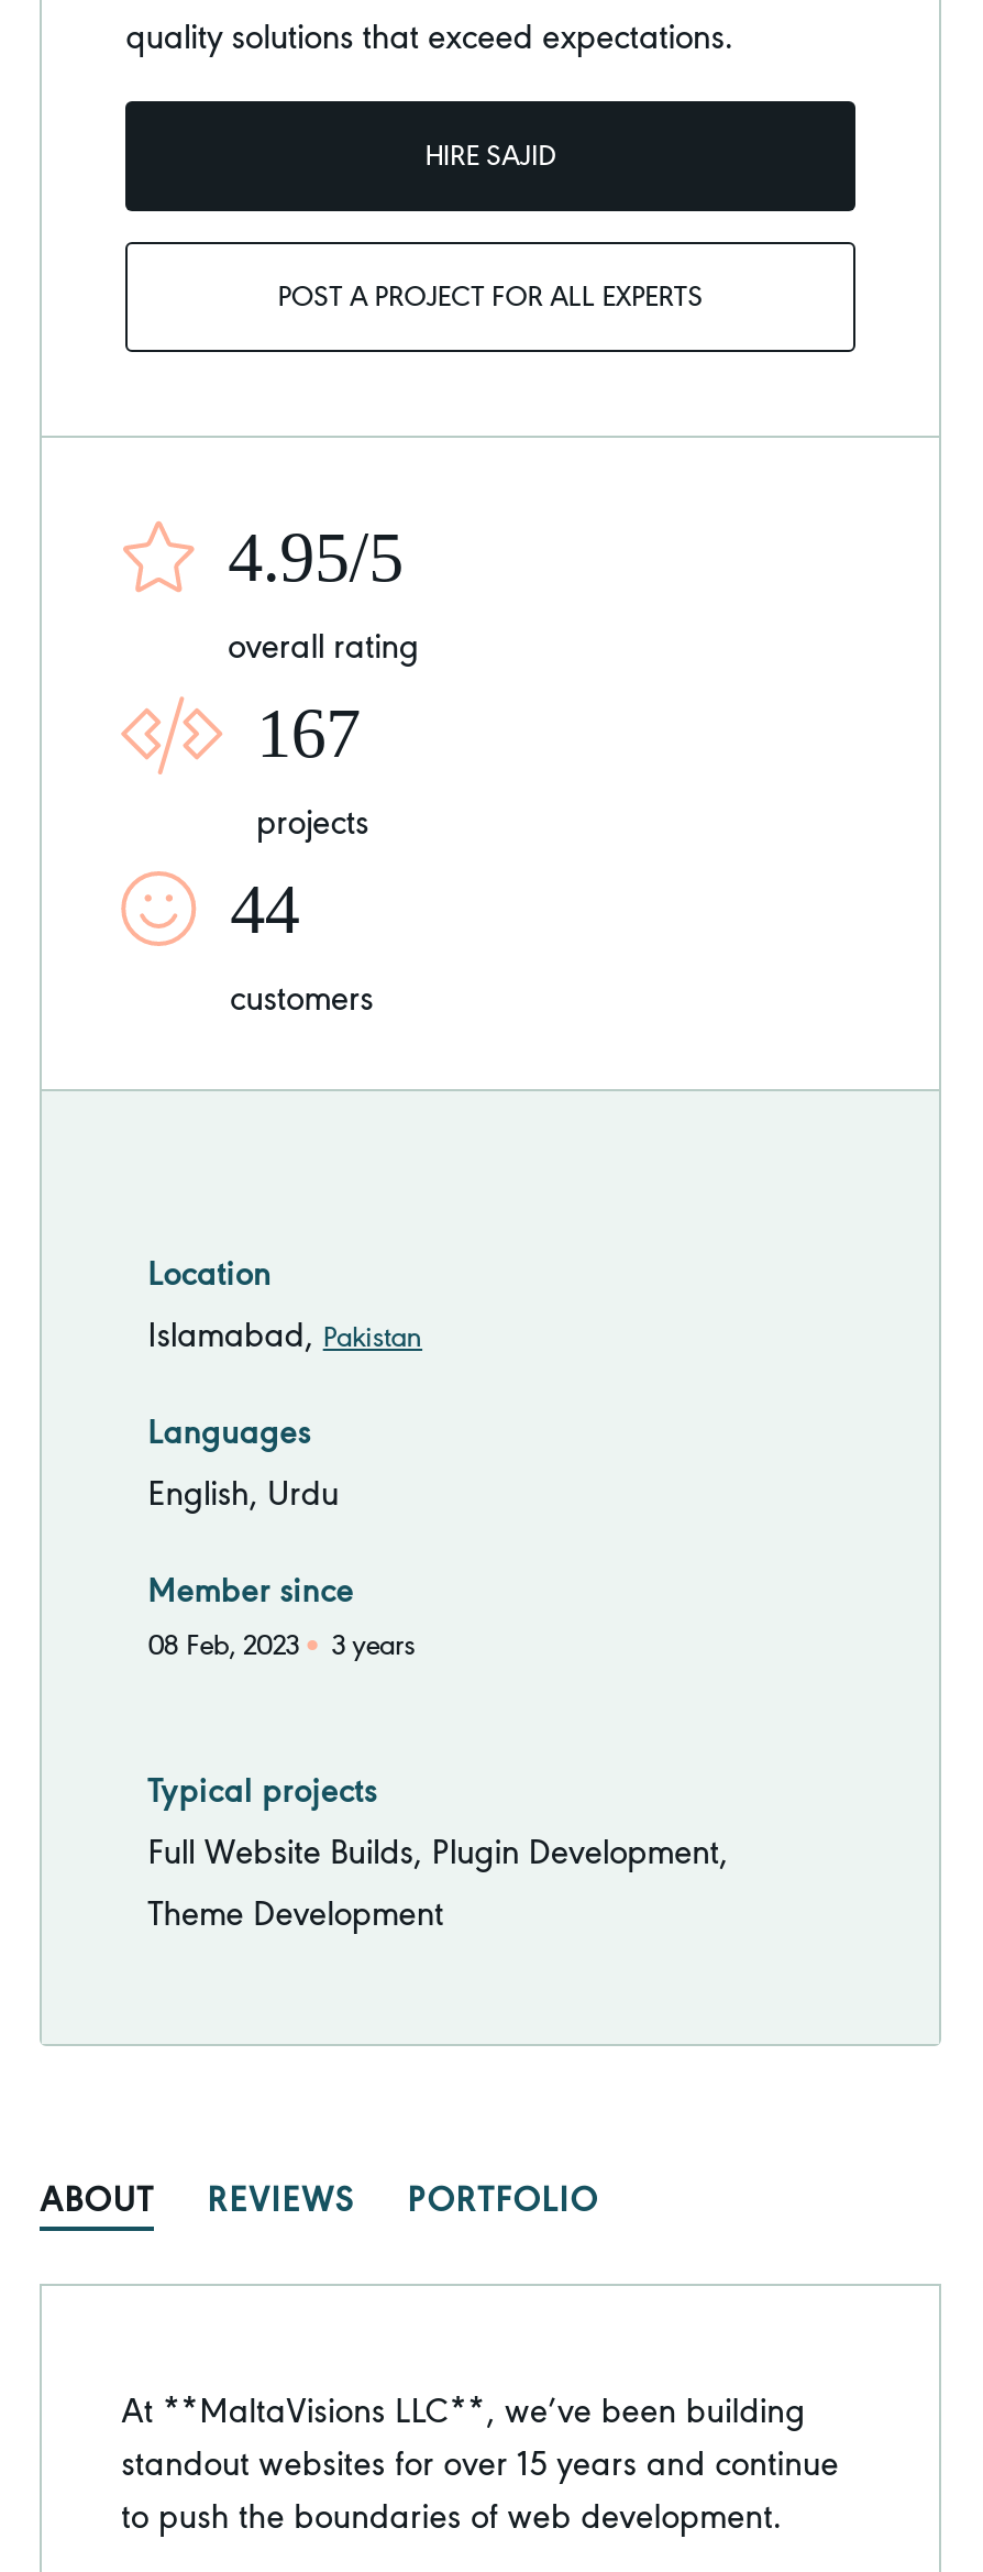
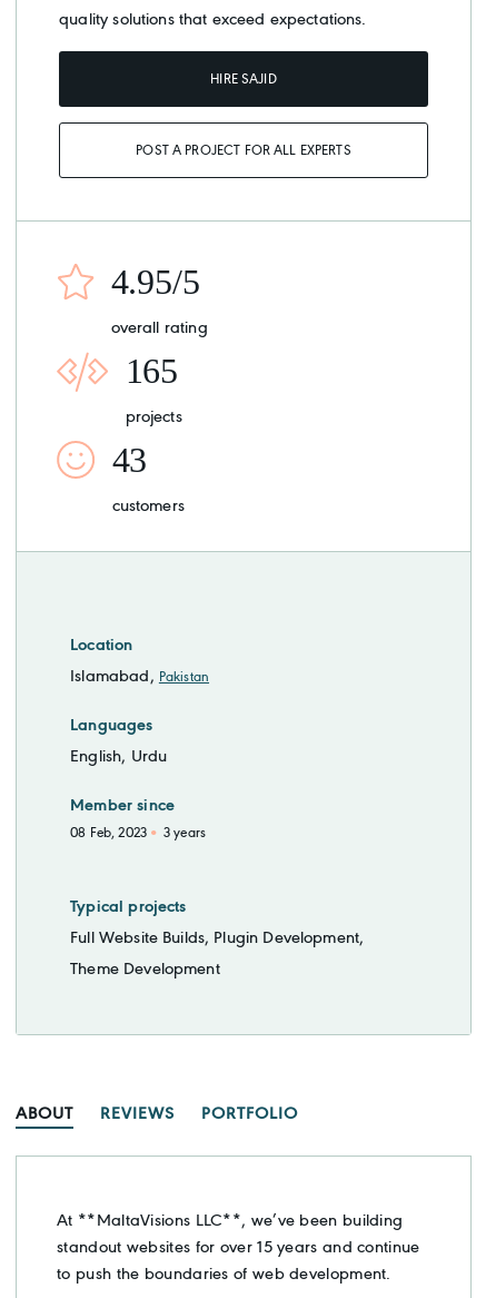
[256,692,361,771] 167 -> [125,350,178,390] 165
[230,868,300,947] 44 -> [112,439,147,479] 43

